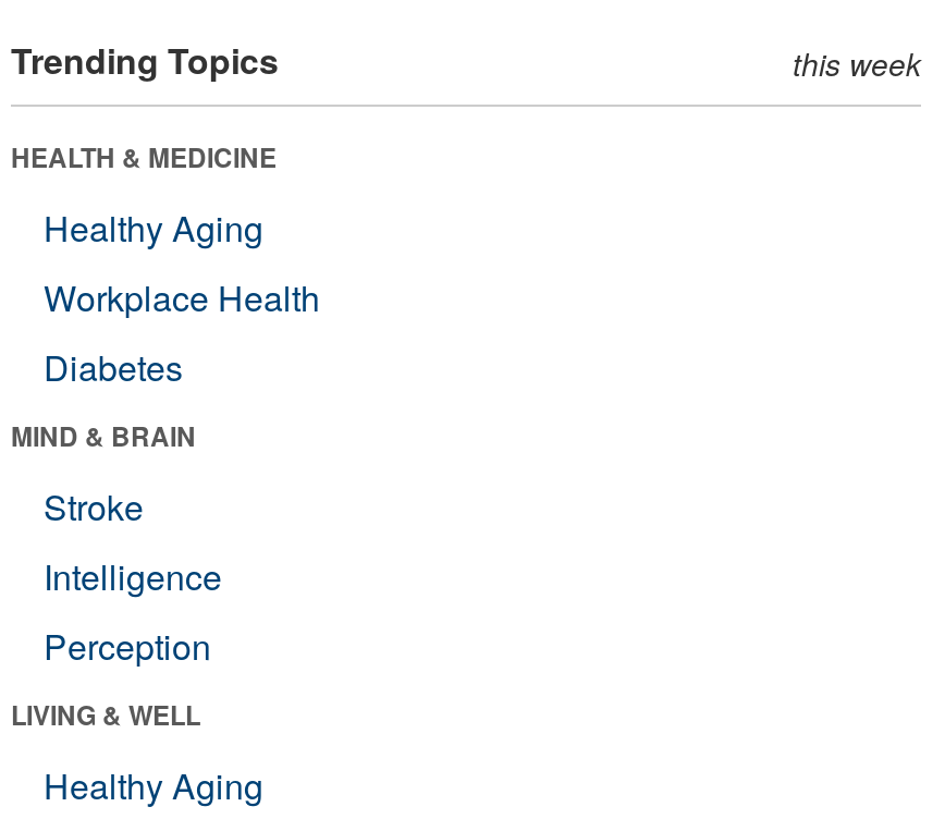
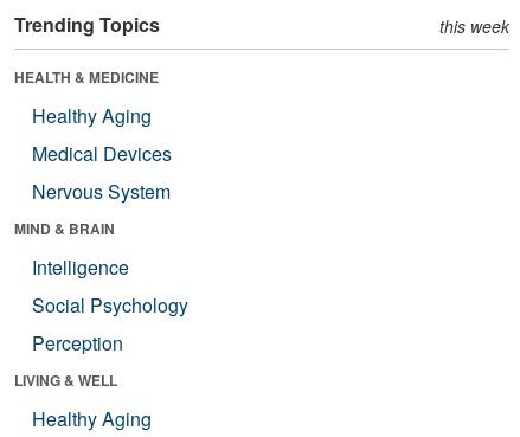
[44,272,320,392] Workplace Health | Diabetes -> [32,140,172,205] Medical Devices | Nervous System
[44,481,144,531] Stroke -> none
moved [44,551,222,601] -> [32,253,129,280]: Intelligence
none -> [32,291,188,318] Social Psychology

